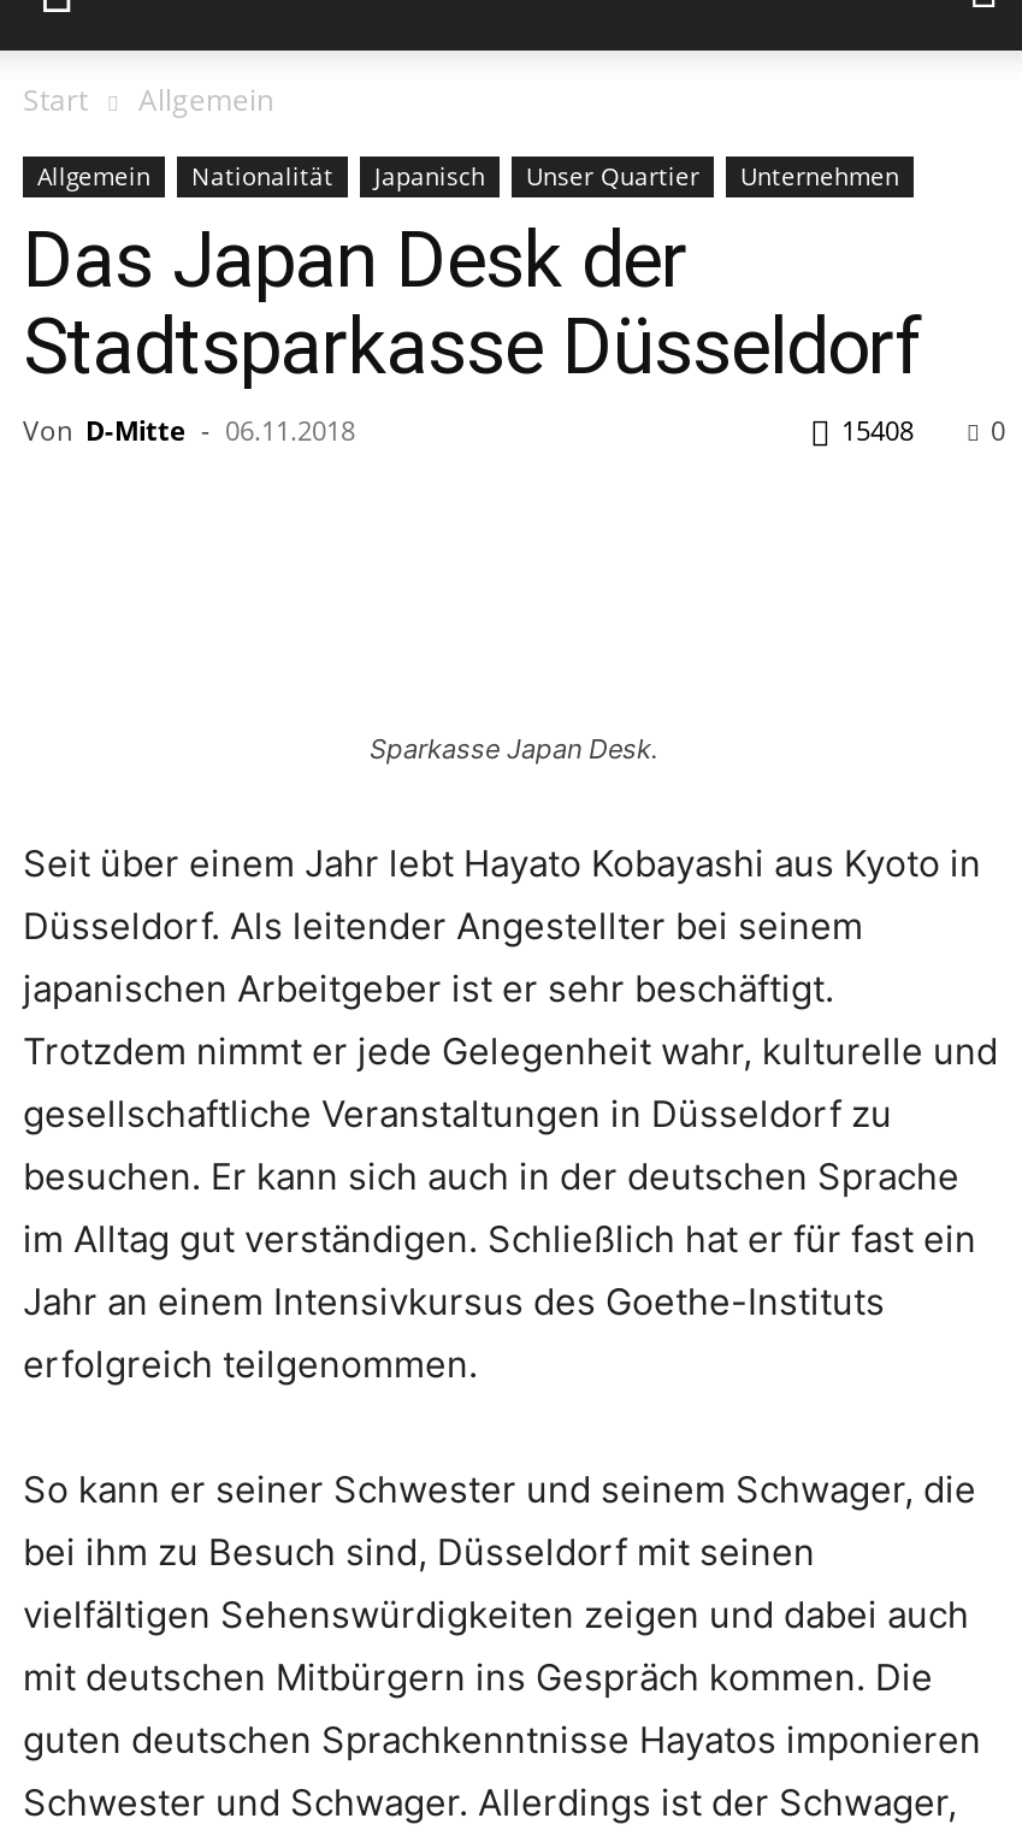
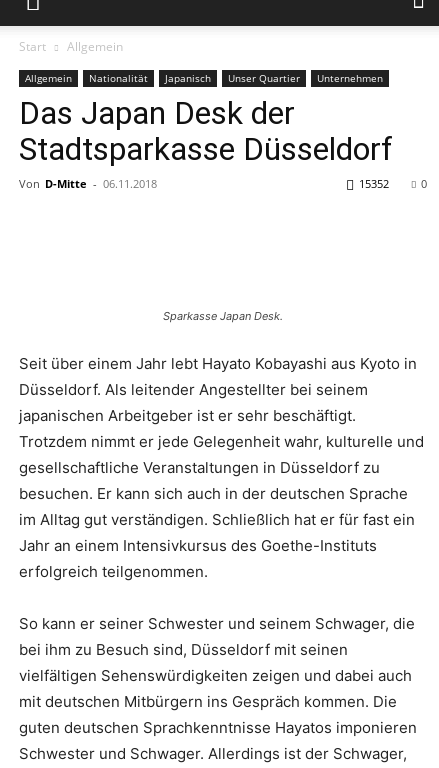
[841,412,914,448] 15408 -> [359,176,389,191] 15352

